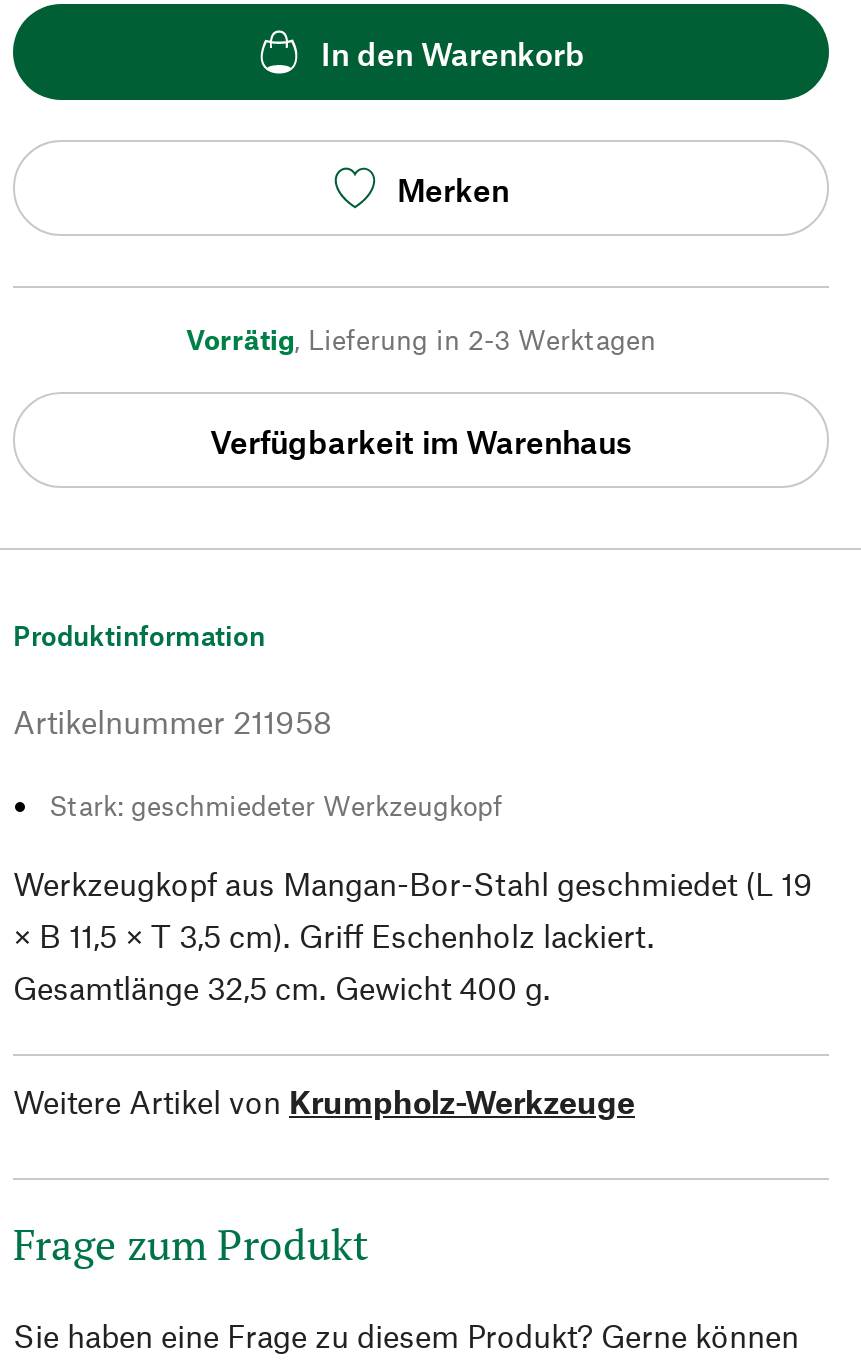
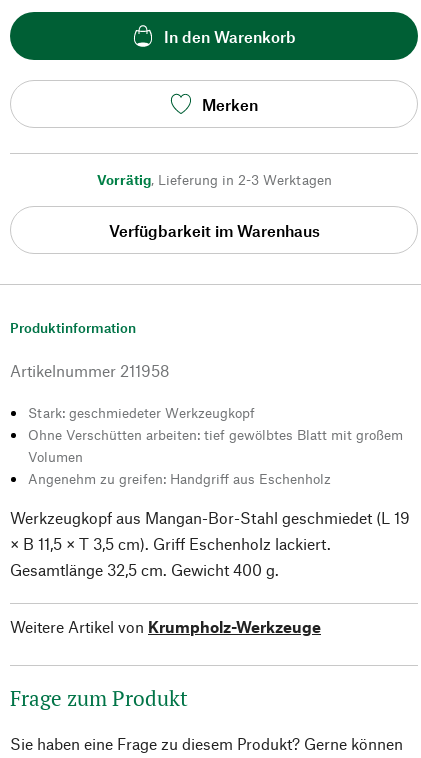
none -> [28,426,403,487] Ohne Verschütten arbeiten: tief gewölbtes Blatt mit großem | Volumen | Angenehm zu greifen: Handgriff aus Eschenholz

